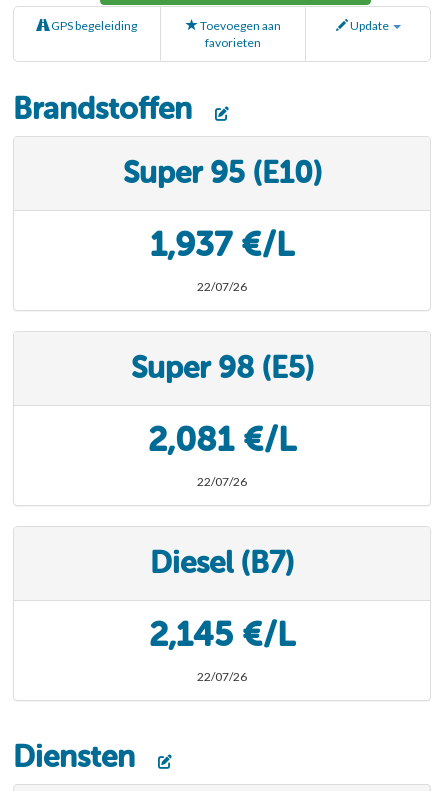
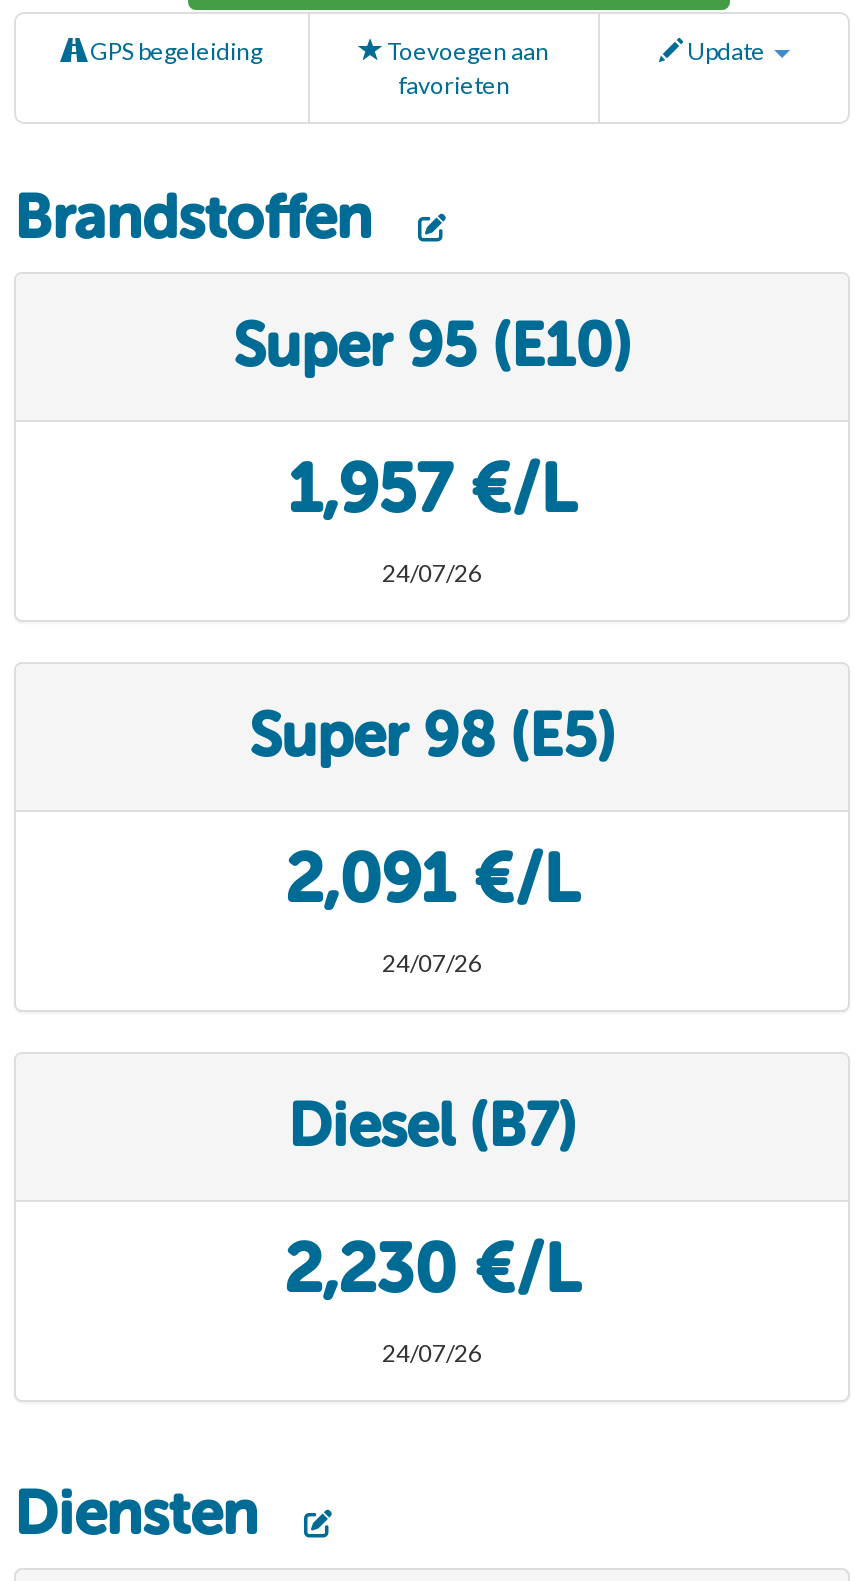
[150,224,294,265] 1,937 €/L -> [288,448,576,530] 1,957 €/L
[197,279,247,294] 22/07/26 -> [382,558,482,588] 24/07/26
[148,419,296,460] 2,081 €/L -> [285,838,579,920] 2,091 €/L
[197,474,247,489] 22/07/26 -> [382,948,482,978] 24/07/26
[149,614,295,655] 2,145 €/L -> [284,1228,580,1310] 2,230 €/L
[197,669,247,684] 22/07/26 -> [382,1338,482,1368] 24/07/26

